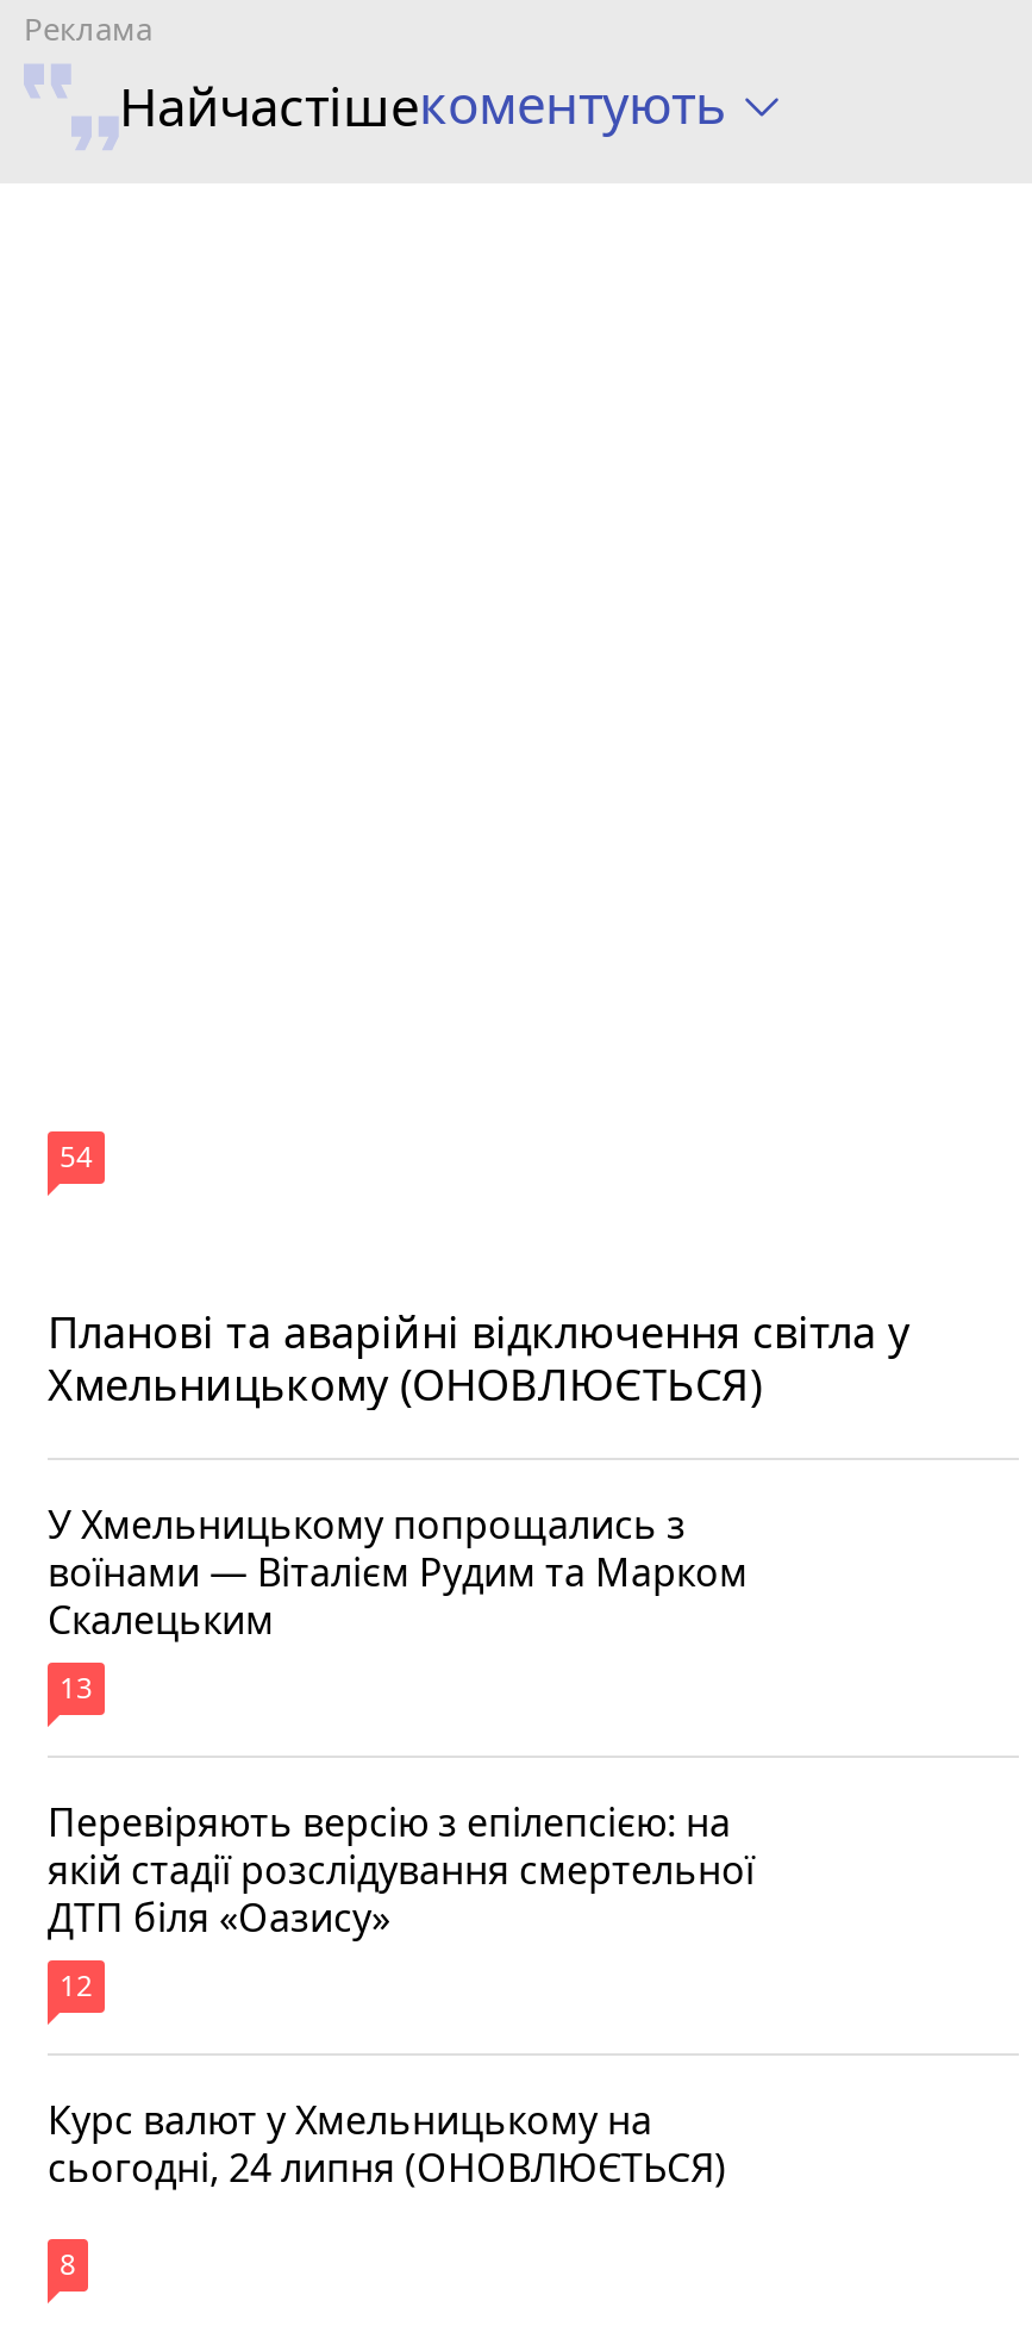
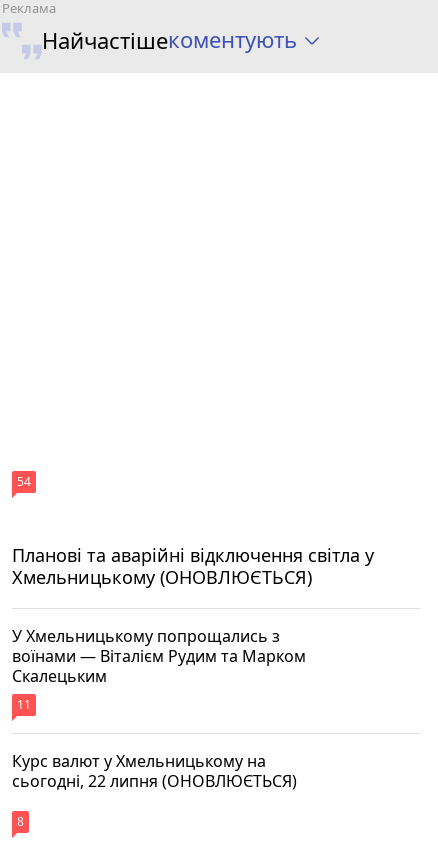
[48,1666,755,2005] 13 | Перевіряють версію з епілепсією: на | якій стадії розслідування смертельної | ДТП біля «Оазису» | 12 -> [17,696,31,713] 11
[48,2140,726,2193] сьогодні, 24 липня (ОНОВЛЮЄТЬСЯ) -> [12,770,297,792] сьогодні, 22 липня (ОНОВЛЮЄТЬСЯ)

